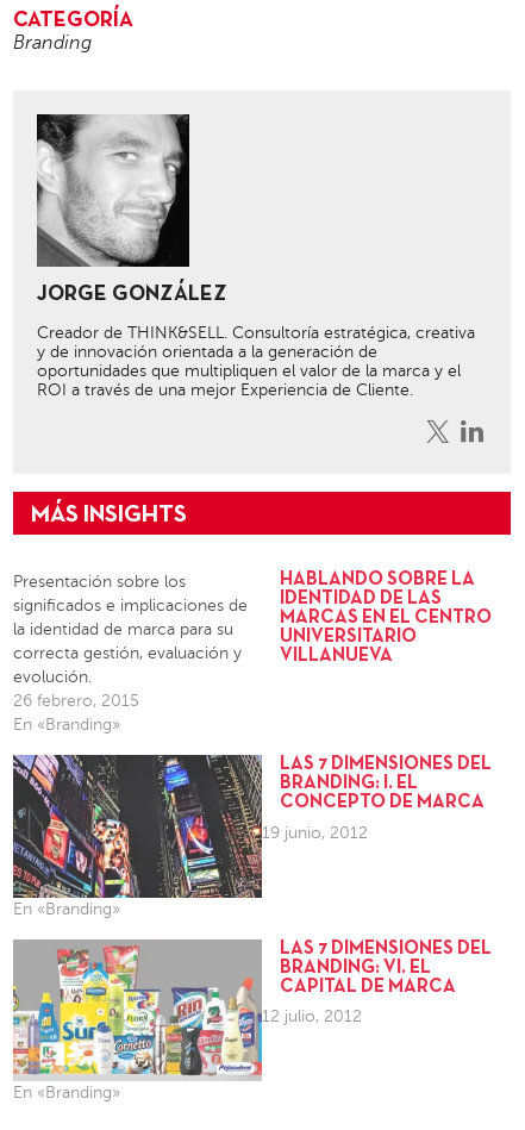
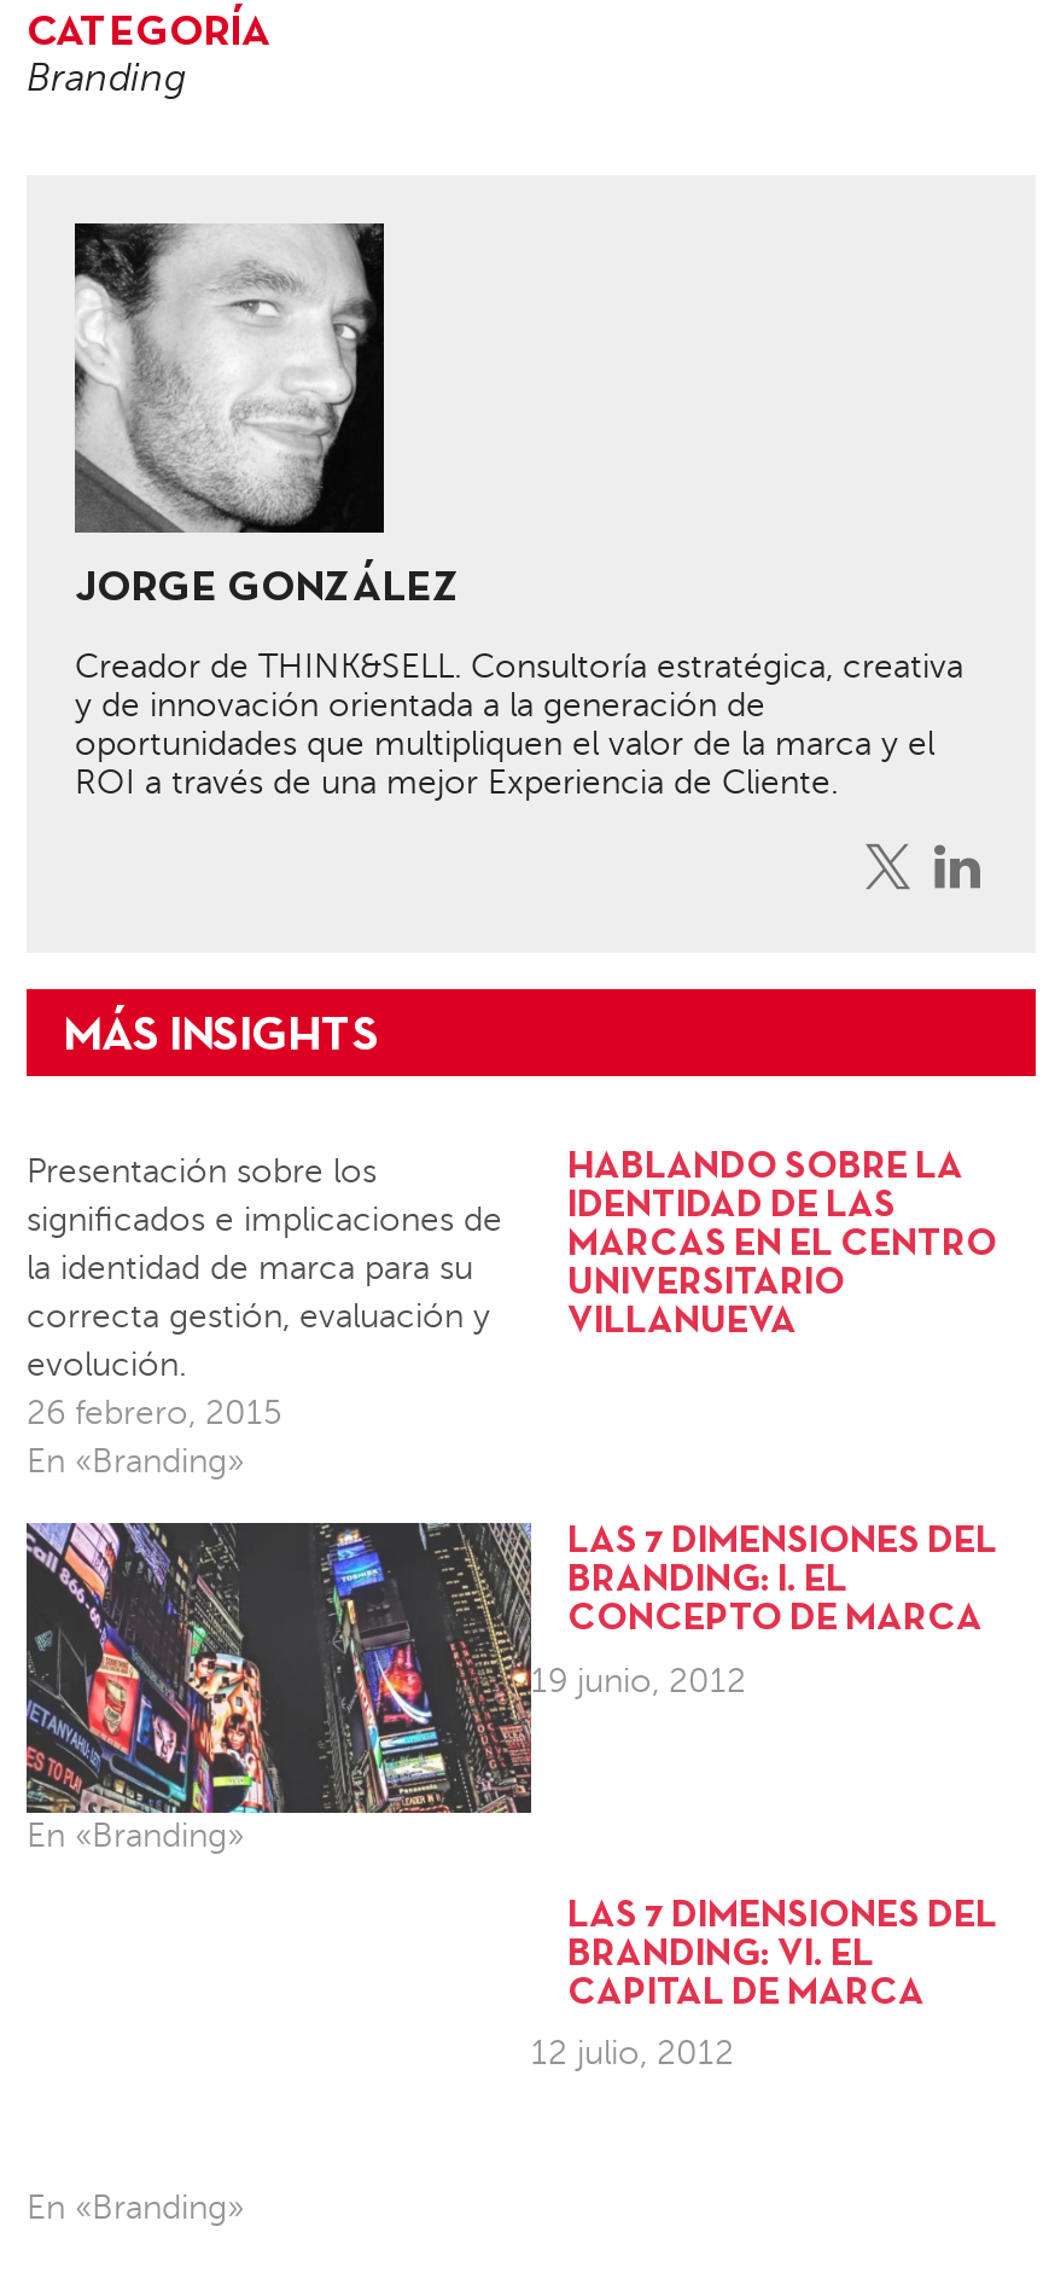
[12,939,263,1081] [image] -> none

